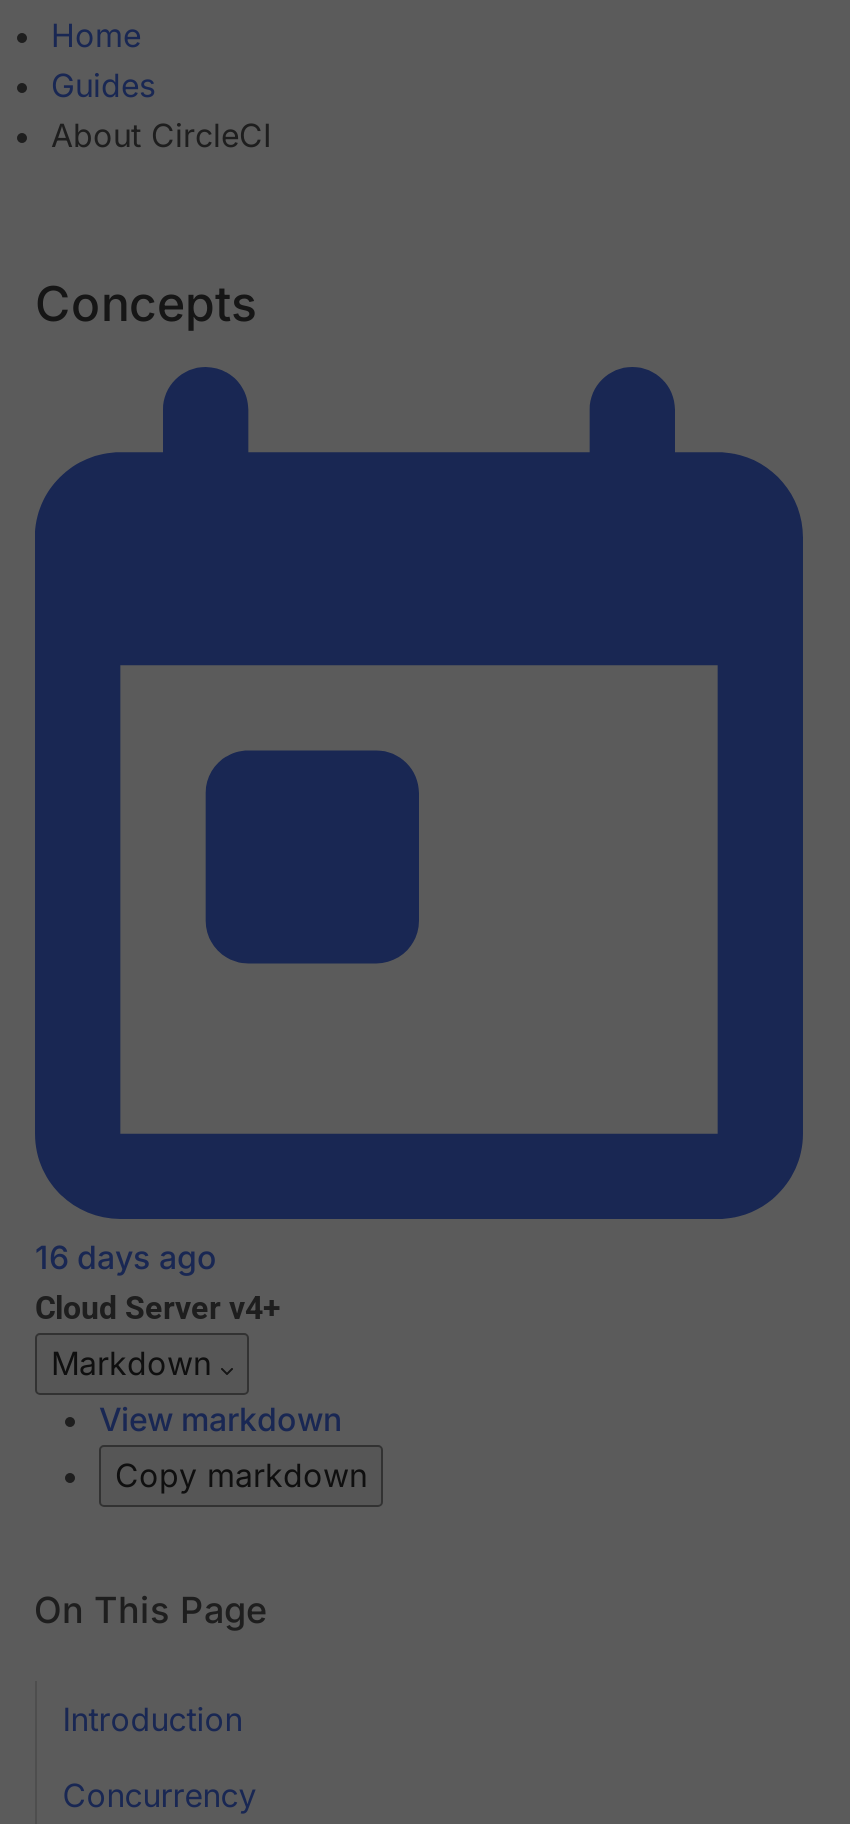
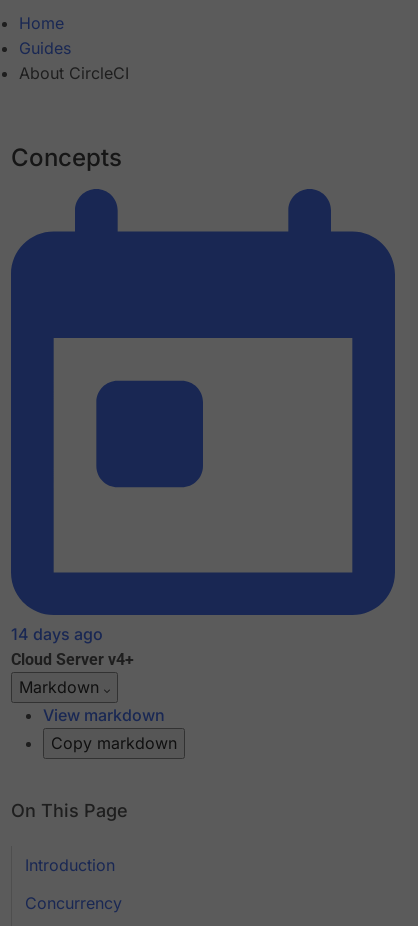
[35,1238,217,1278] 16 days ago -> [11,624,103,644] 14 days ago

